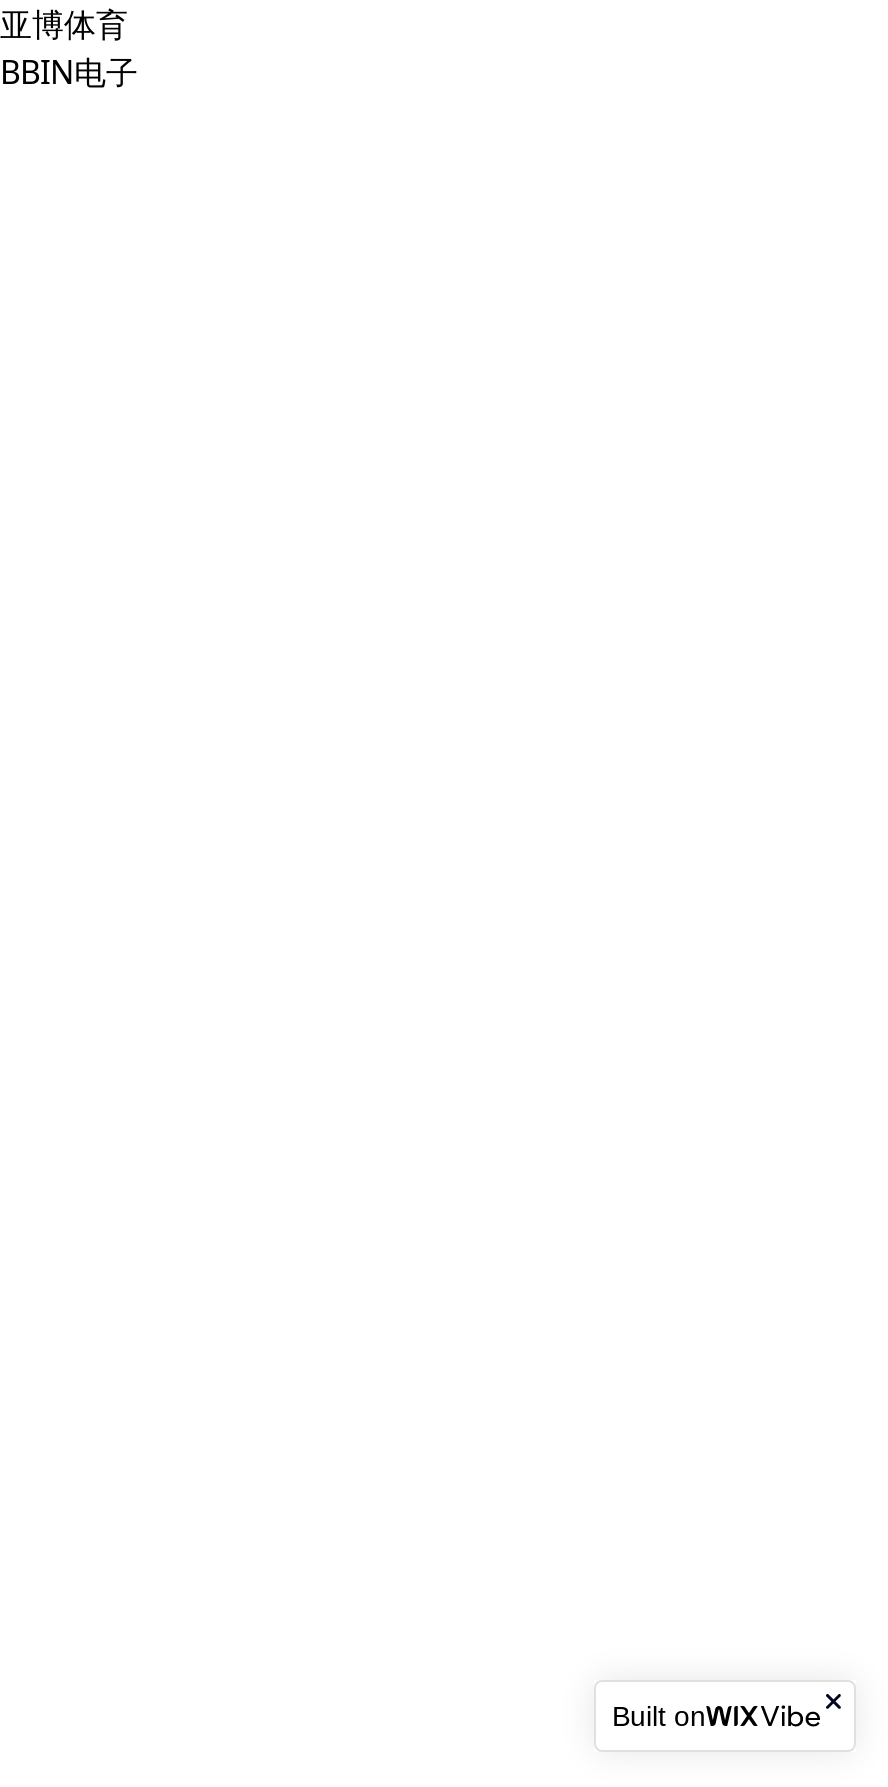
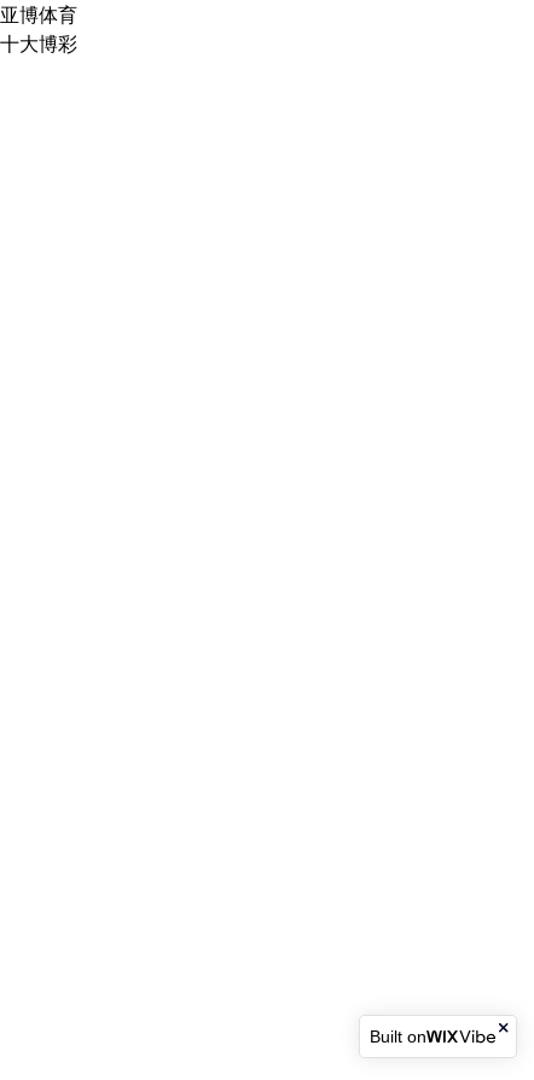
[0,50,138,94] BBIN电子 -> [0,30,77,57] 十大博彩

